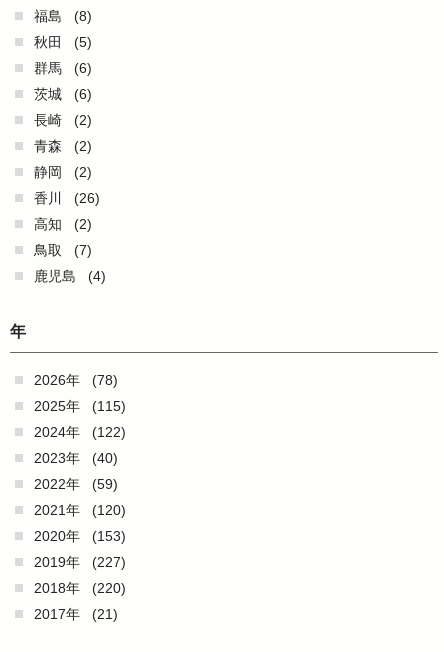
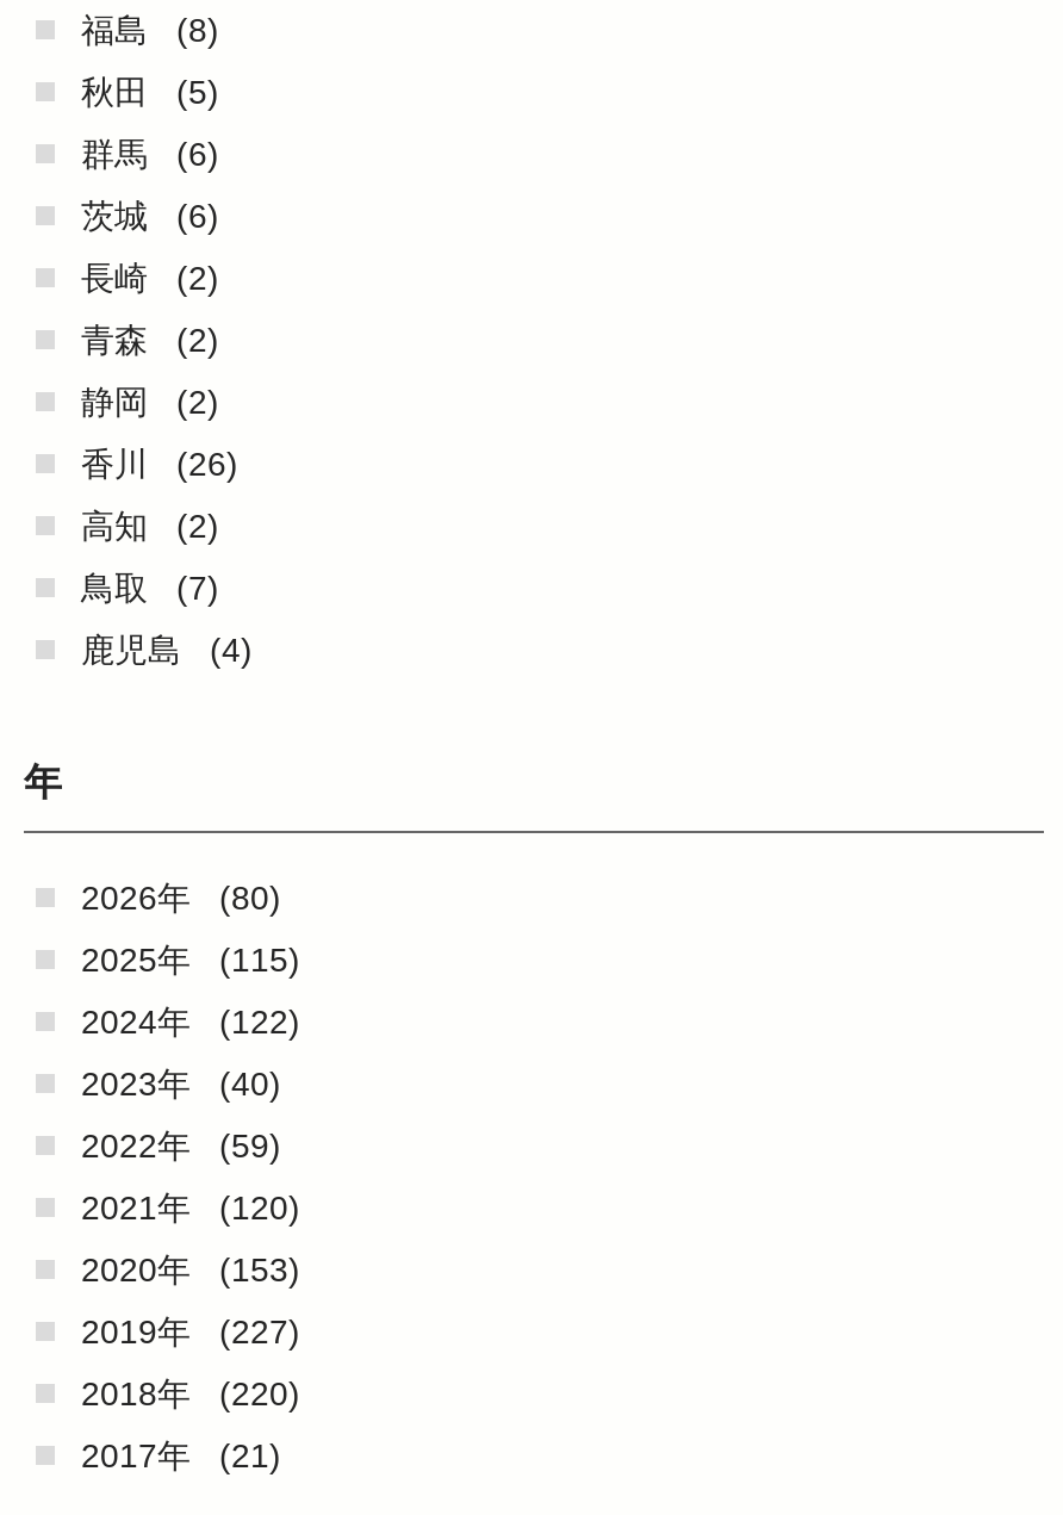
[34,372,118,388] 2026年 (78) -> [81,878,281,917] 2026年 (80)

